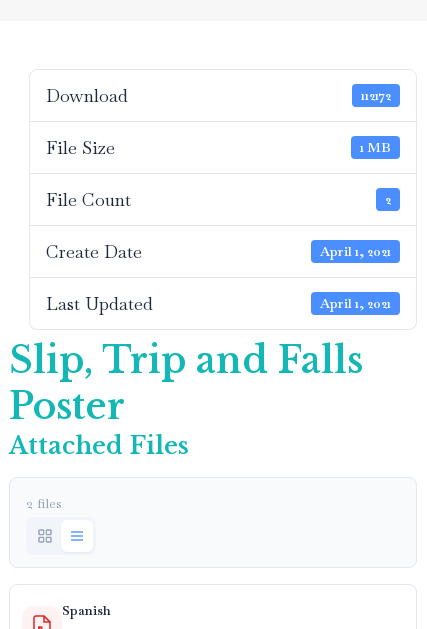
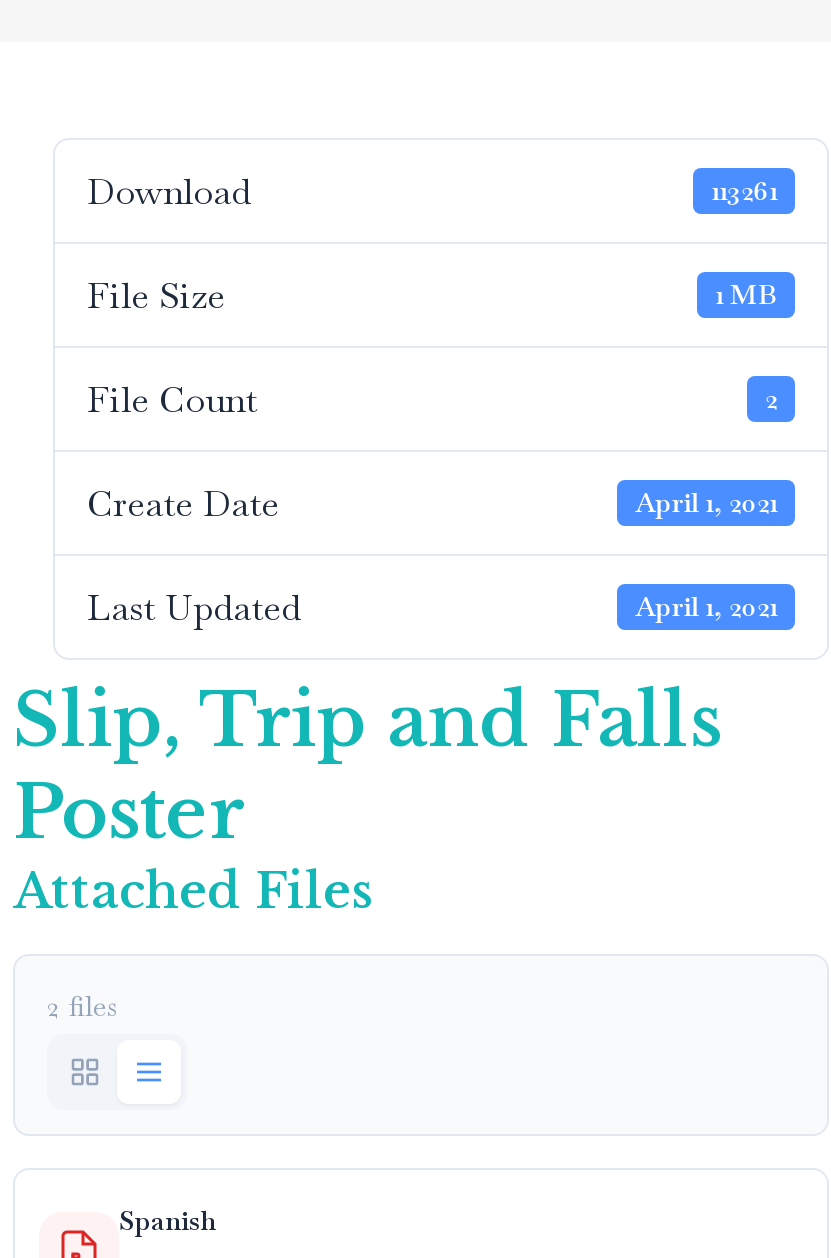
[361,87,391,104] 112172 -> [711,174,777,208] 113261

